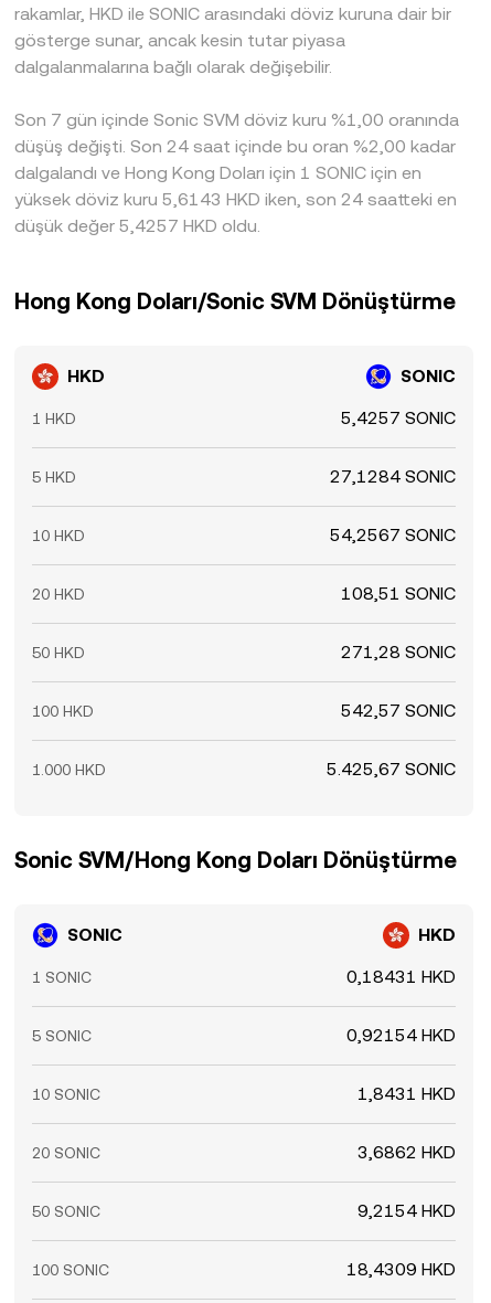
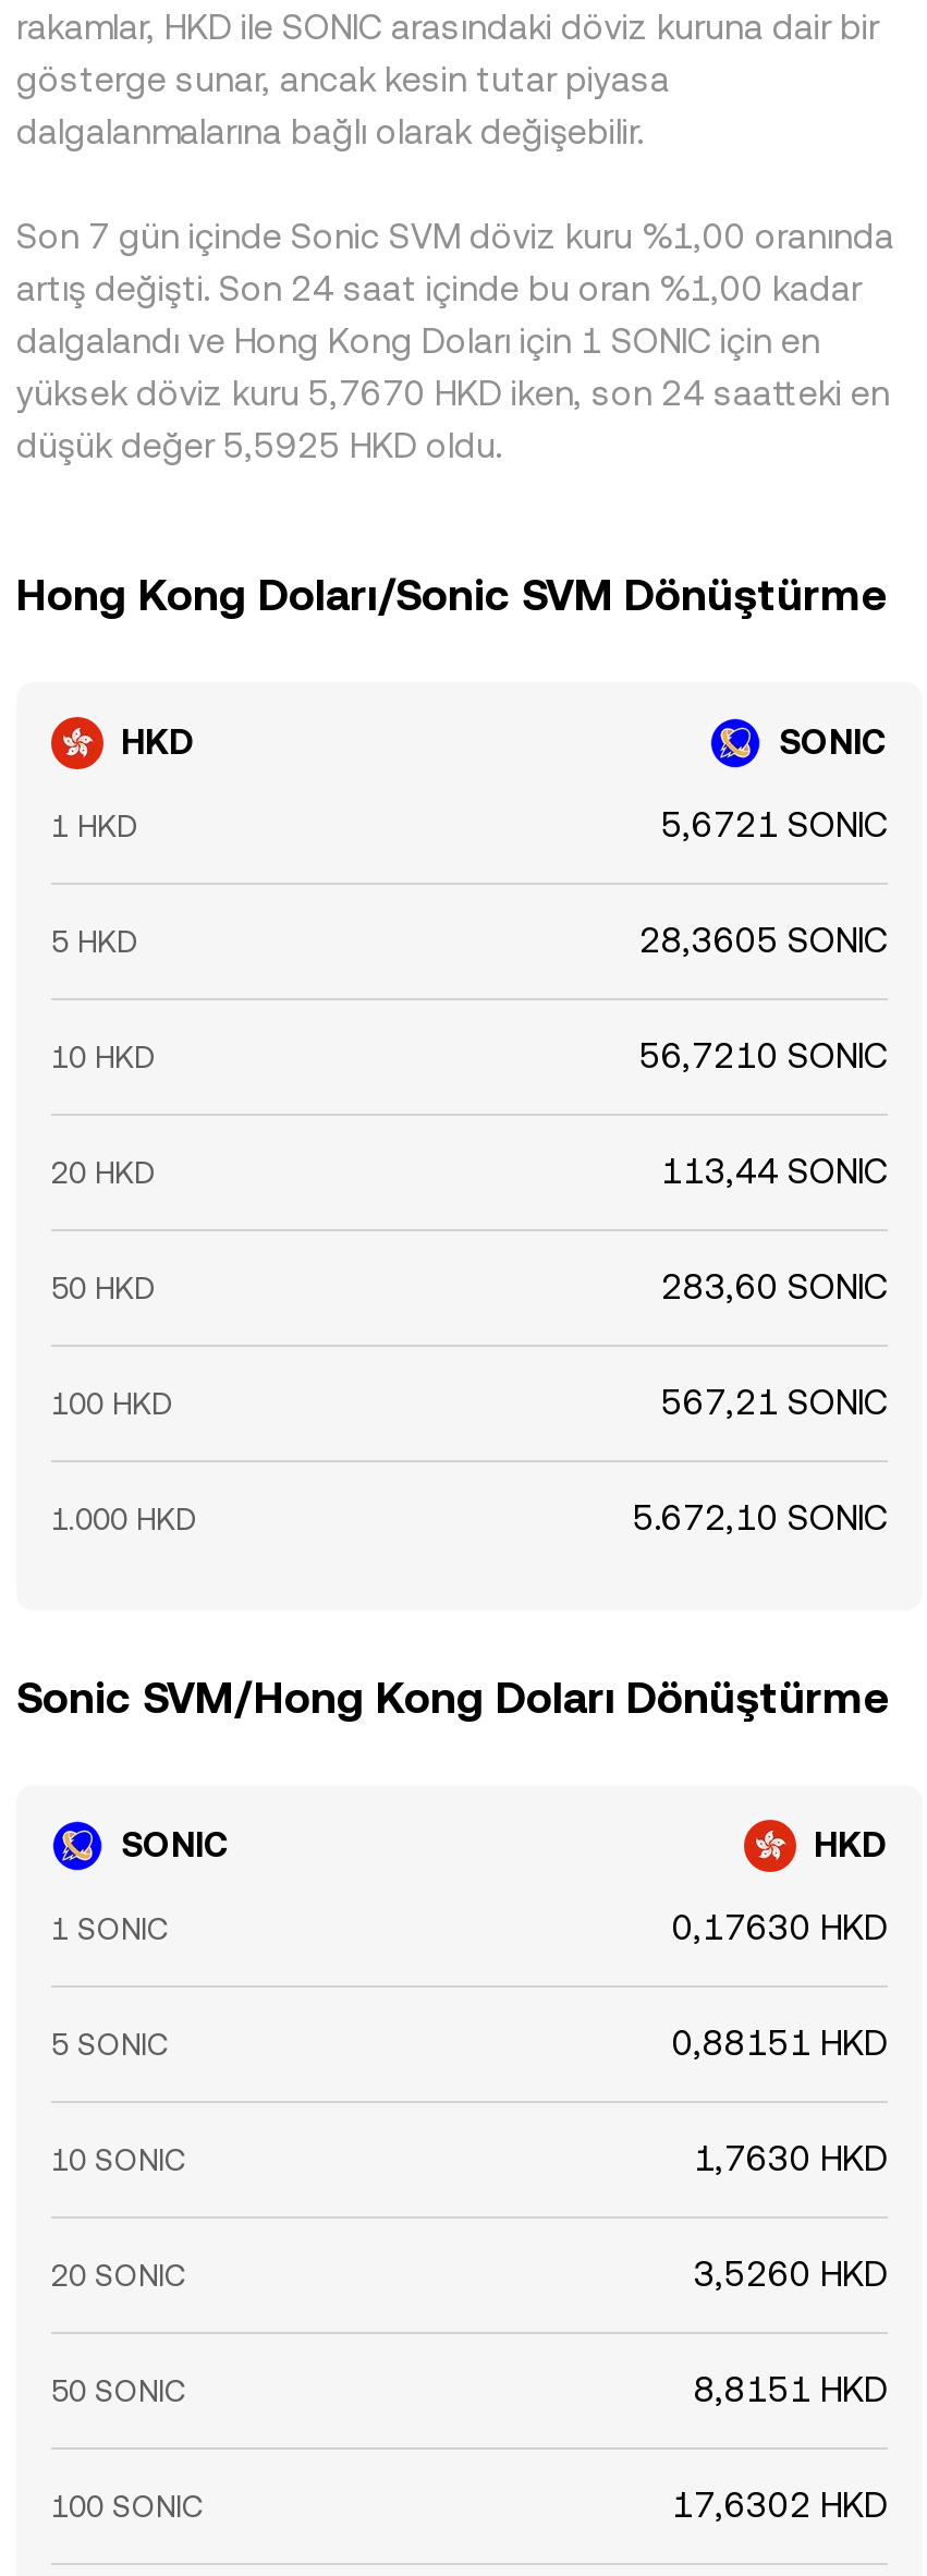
[14,136,456,157] düşüş değişti. Son 24 saat içinde bu oran %2,00 kadar -> [16,268,862,309] artış değişti. Son 24 saat içinde bu oran %1,00 kadar
[14,189,457,210] yüksek döviz kuru 5,6143 HKD iken, son 24 saatteki en -> [16,373,890,414] yüksek döviz kuru 5,7670 HKD iken, son 24 saatteki en
[14,215,260,236] düşük değer 5,4257 HKD oldu. -> [16,425,502,466] düşük değer 5,5925 HKD oldu.
[341,407,456,428] 5,4257 SONIC -> [661,804,888,846] 5,6721 SONIC
[330,466,456,487] 27,1284 SONIC -> [639,920,888,961] 28,3605 SONIC
[330,525,456,545] 54,2567 SONIC -> [639,1035,888,1077] 56,7210 SONIC
[341,583,456,604] 108,51 SONIC -> [661,1151,888,1192] 113,44 SONIC
[341,642,456,663] 271,28 SONIC -> [661,1266,888,1308] 283,60 SONIC
[341,700,456,721] 542,57 SONIC -> [661,1382,888,1423] 567,21 SONIC
[327,759,456,780] 5.425,67 SONIC -> [633,1497,888,1539] 5.672,10 SONIC
[346,966,456,987] 0,18431 HKD -> [672,1907,888,1948] 0,17630 HKD
[346,1025,456,1046] 0,92154 HKD -> [672,2022,888,2064] 0,88151 HKD
[357,1083,456,1104] 1,8431 HKD -> [694,2138,888,2179] 1,7630 HKD
[357,1142,456,1163] 3,6862 HKD -> [694,2253,888,2295] 3,5260 HKD
[357,1200,456,1221] 9,2154 HKD -> [694,2369,888,2410] 8,8151 HKD
[346,1259,456,1280] 18,4309 HKD -> [672,2484,888,2526] 17,6302 HKD

